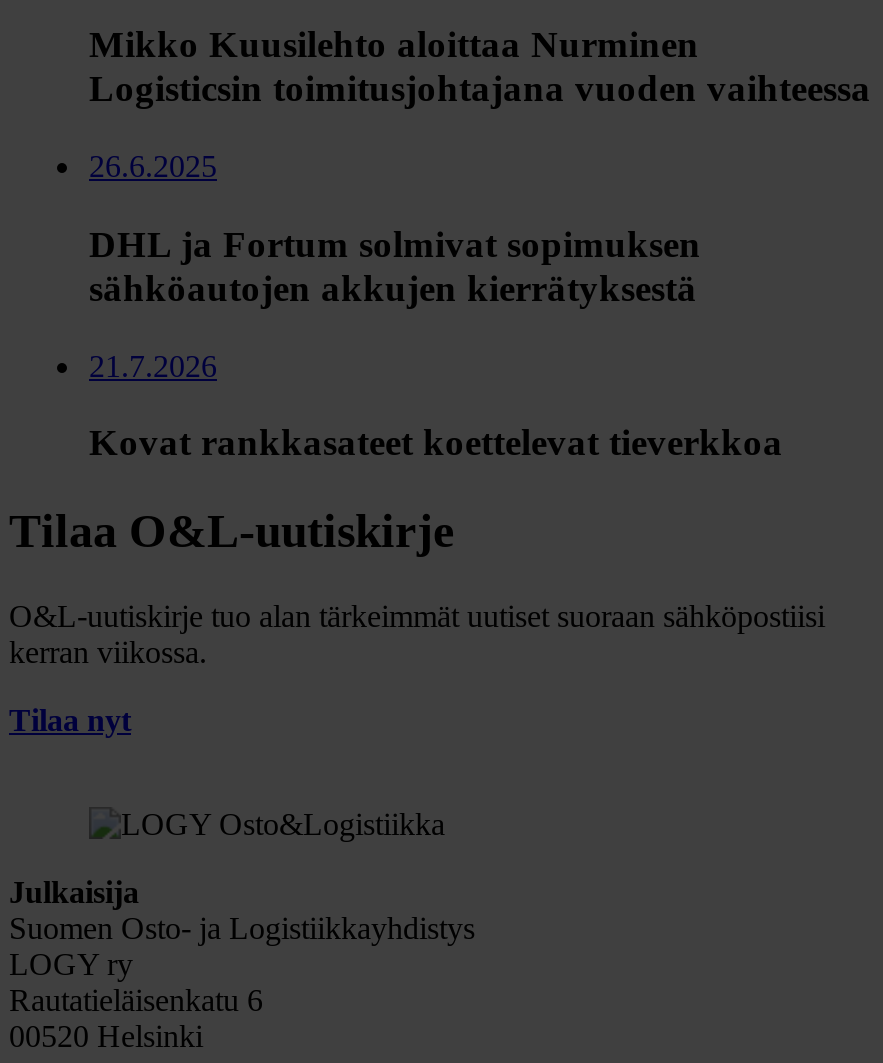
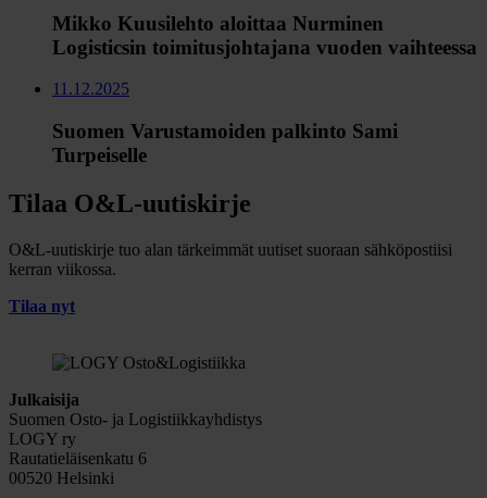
[89,149,783,463] 26.6.2025 | DHL ja Fortum solmivat sopimuksen | sähköautojen akkujen kierrätyksestä | 21.7.2026 | Kovat rankkasateet koettelevat tieverkkoa -> [52,80,398,167] 11.12.2025 | Suomen Varustamoiden palkinto Sami | Turpeiselle

